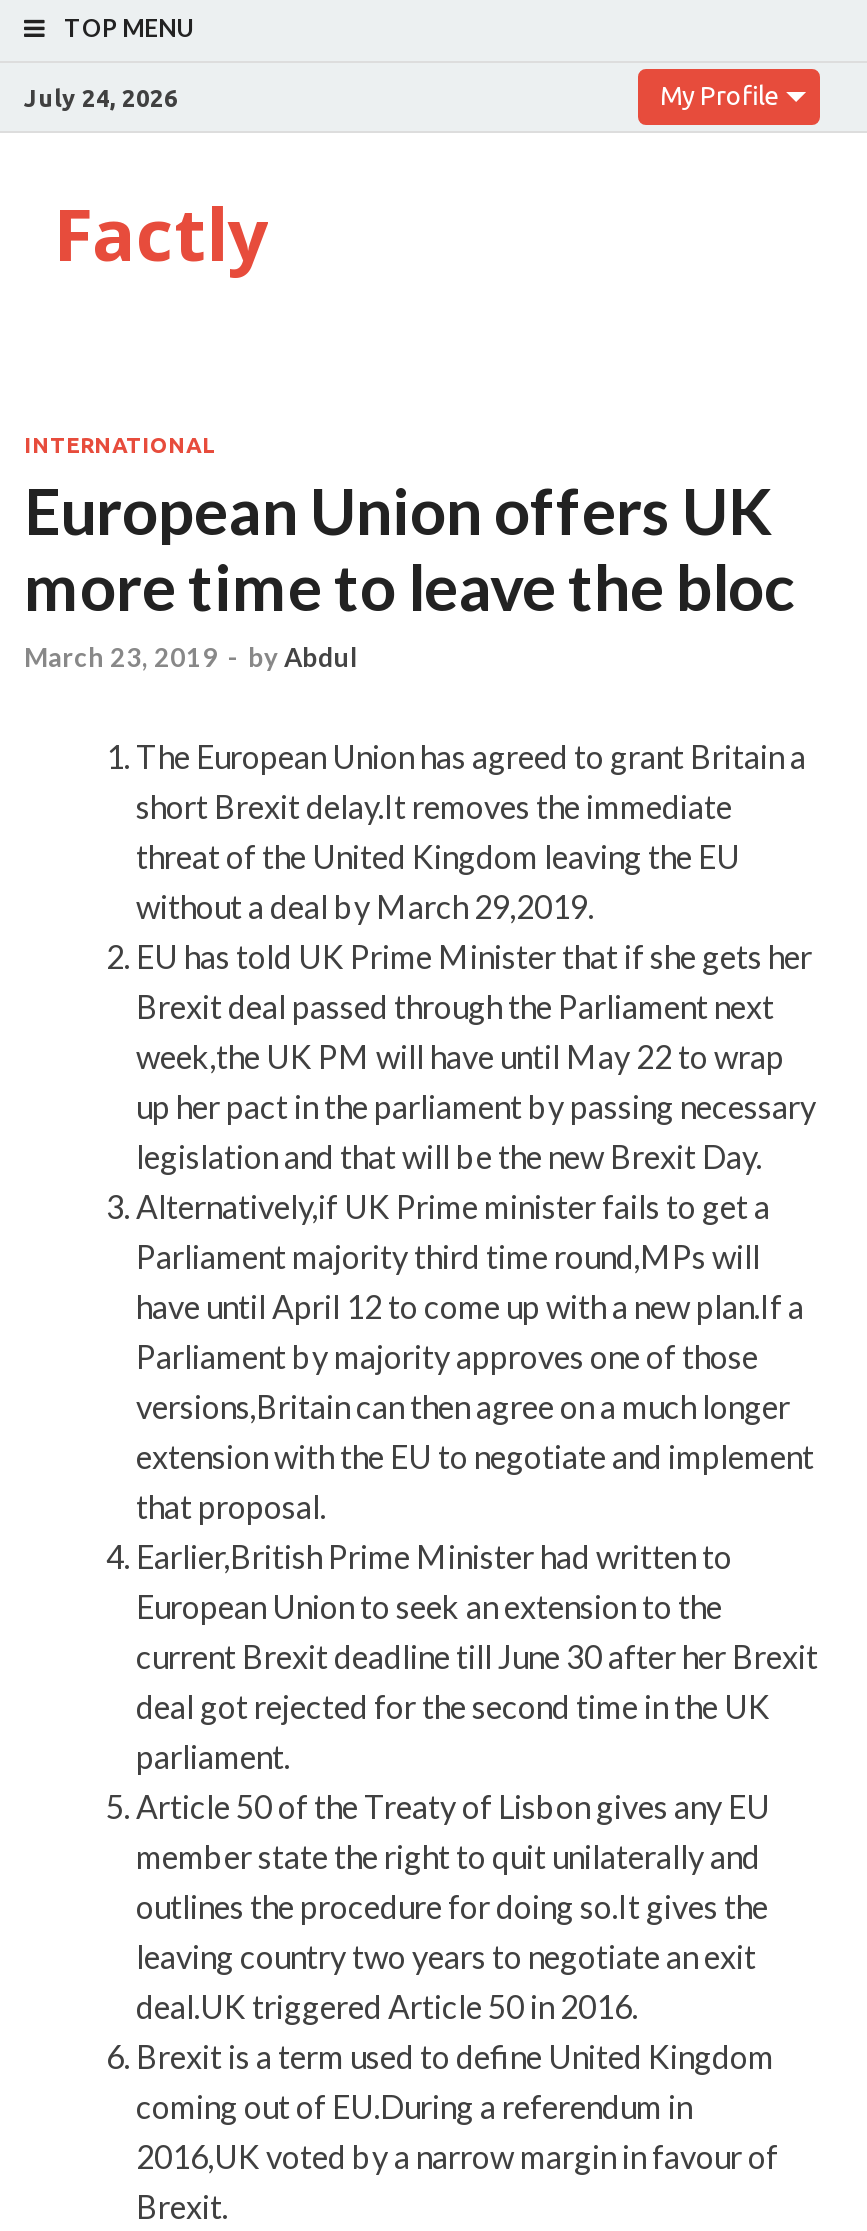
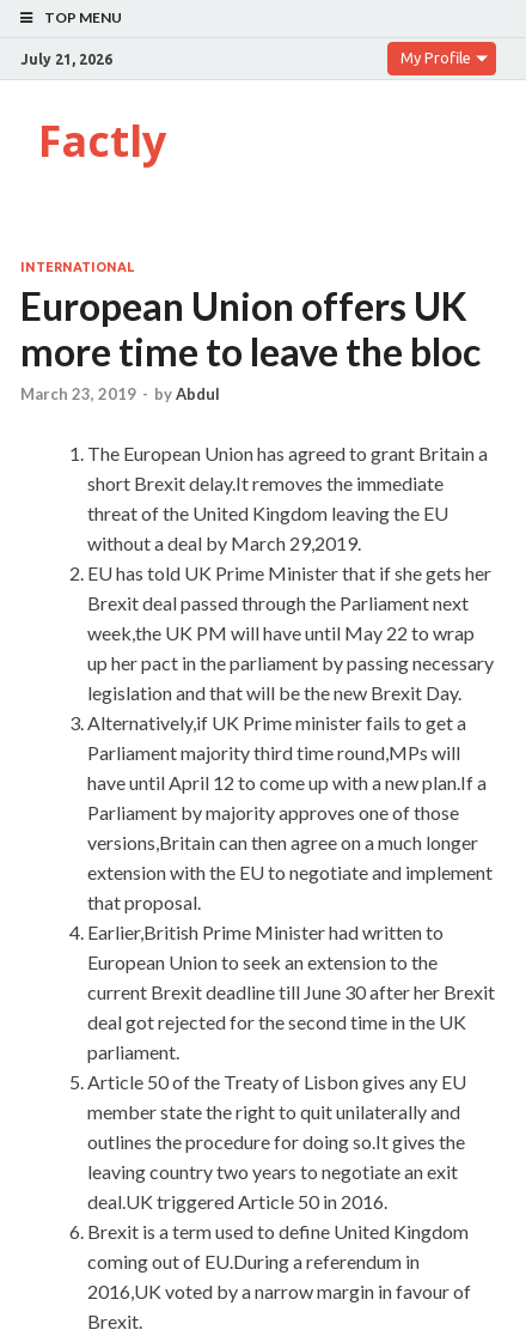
[24,84,178,110] July 24, 2026 -> [20,51,112,66] July 21, 2026

